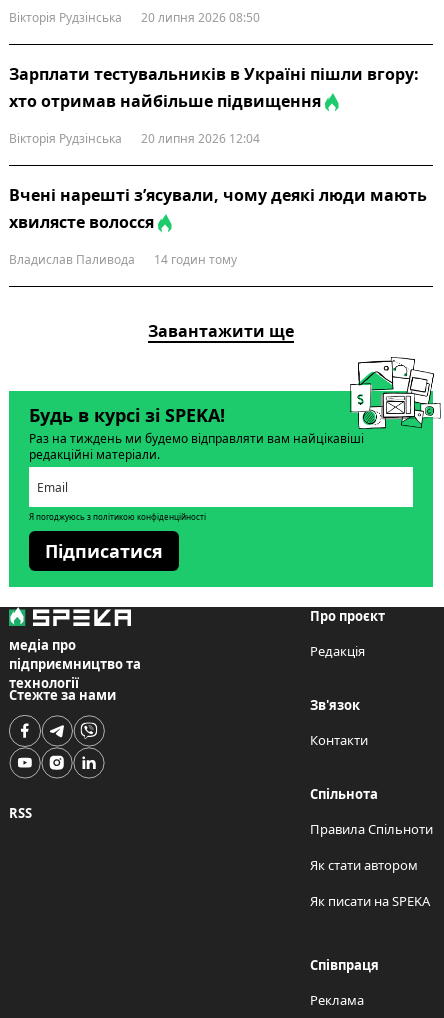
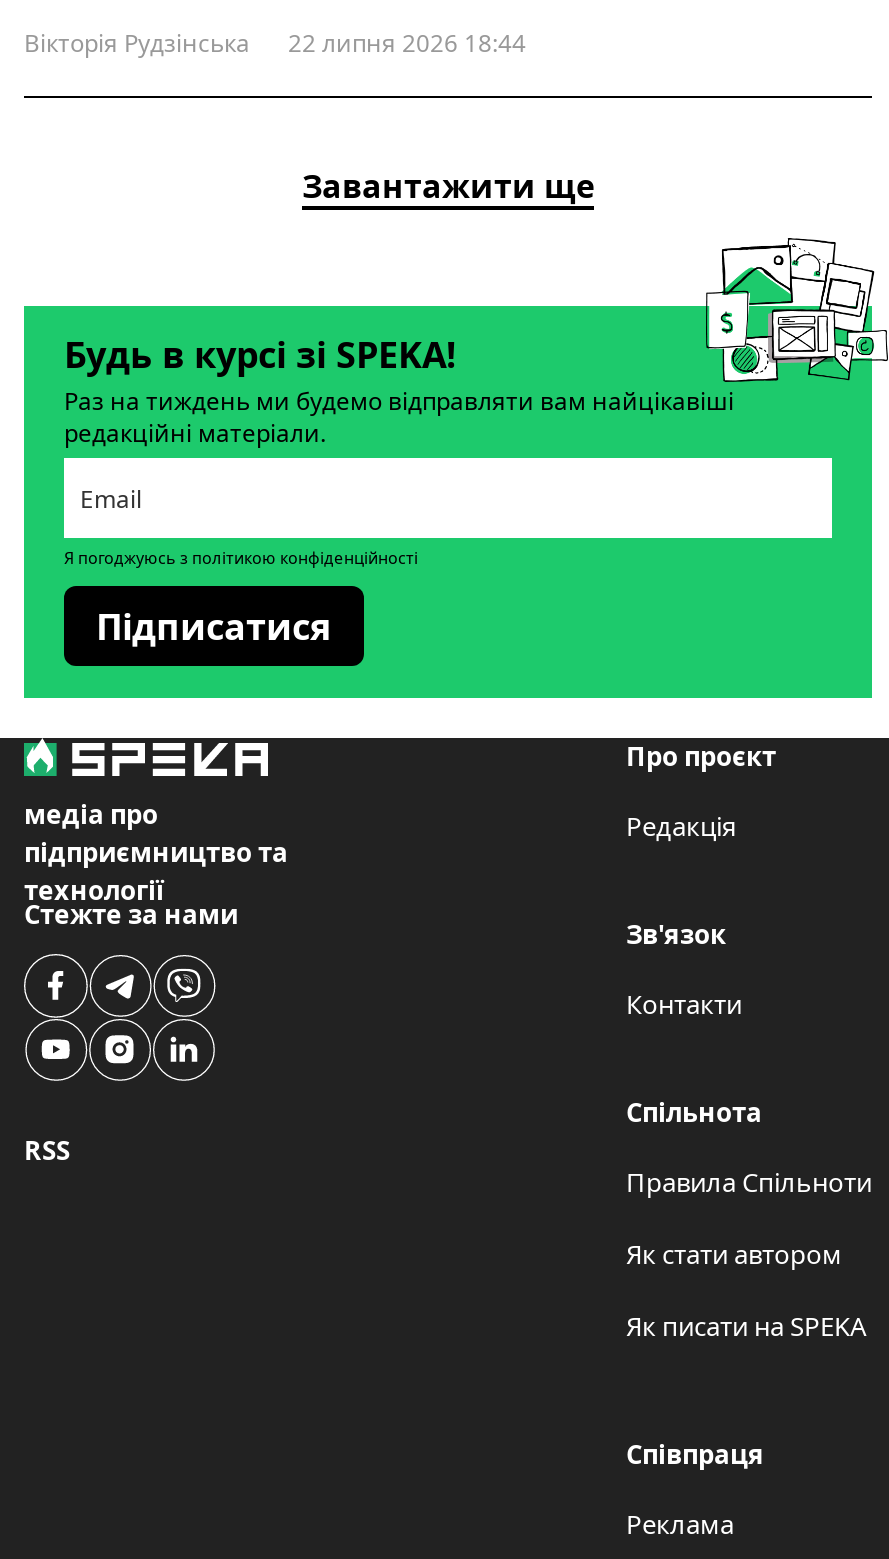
[9,9,427,268] 20 липня 2026 08:50 | Зарплати тестувальників в Україні пішли вгору: | хто отримав найбільше підвищення | Вікторія Рудзінська | 20 липня 2026 12:04 | Вчені нарешті з’ясували, чому деякі люди мають | хвилясте волосся | Владислав Паливода | 14 годин тому -> [282,27,526,61] 22 липня 2026 18:44

